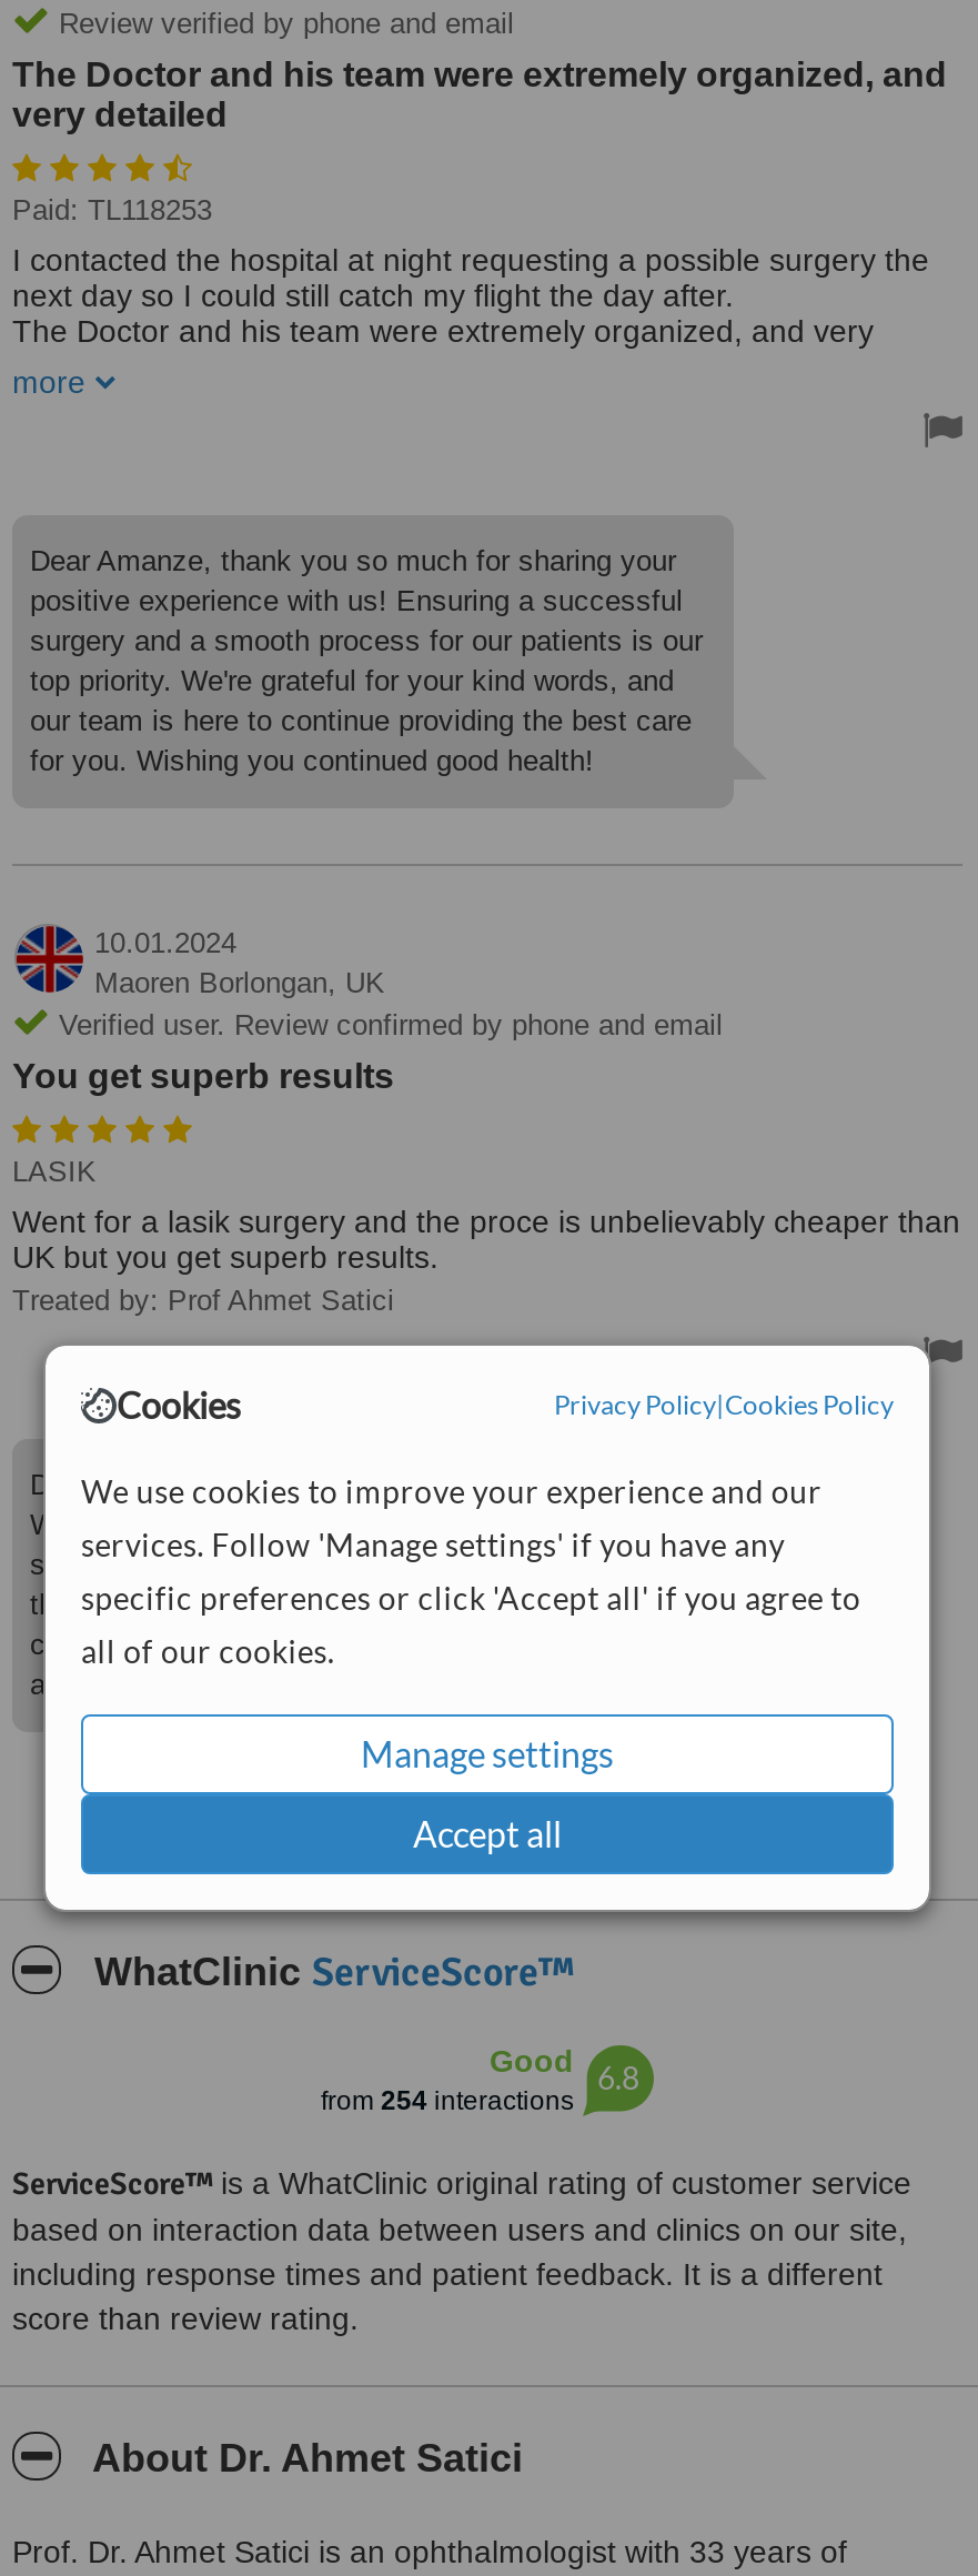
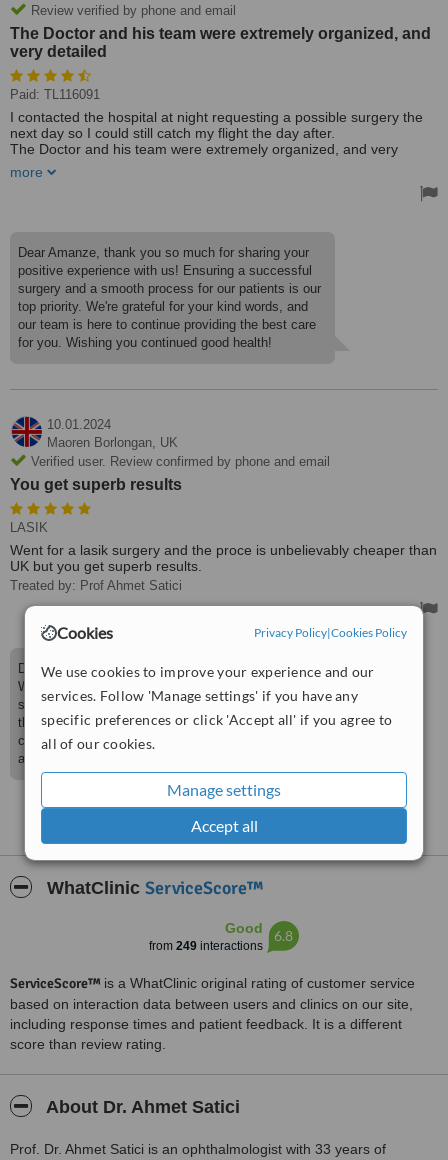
[12,193,212,227] Paid: TL118253 -> [10,87,100,102] Paid: TL116091
[321,2085,574,2116] from 254 interactions -> [149,939,263,953] from 249 interactions

